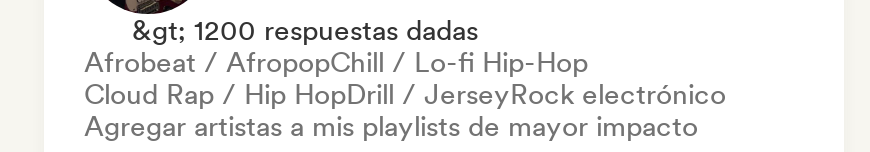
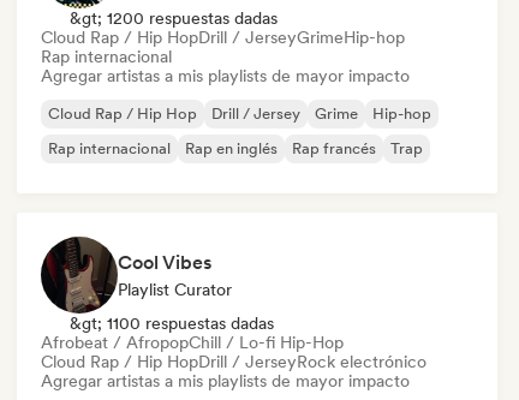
none -> [40,235,274,333] [image] | Cool Vibes | Playlist Curator | &gt; 1100 respuestas dadas
none -> [41,28,431,157] Cloud Rap / Hip HopDrill / JerseyGrimeHip-hop | Rap internacional | Agregar artistas a mis playlists de mayor impacto | Cloud Rap / Hip Hop | Drill / Jersey | Grime | Hip-hop | Rap internacional | Rap en inglés | Rap francés | Trap

